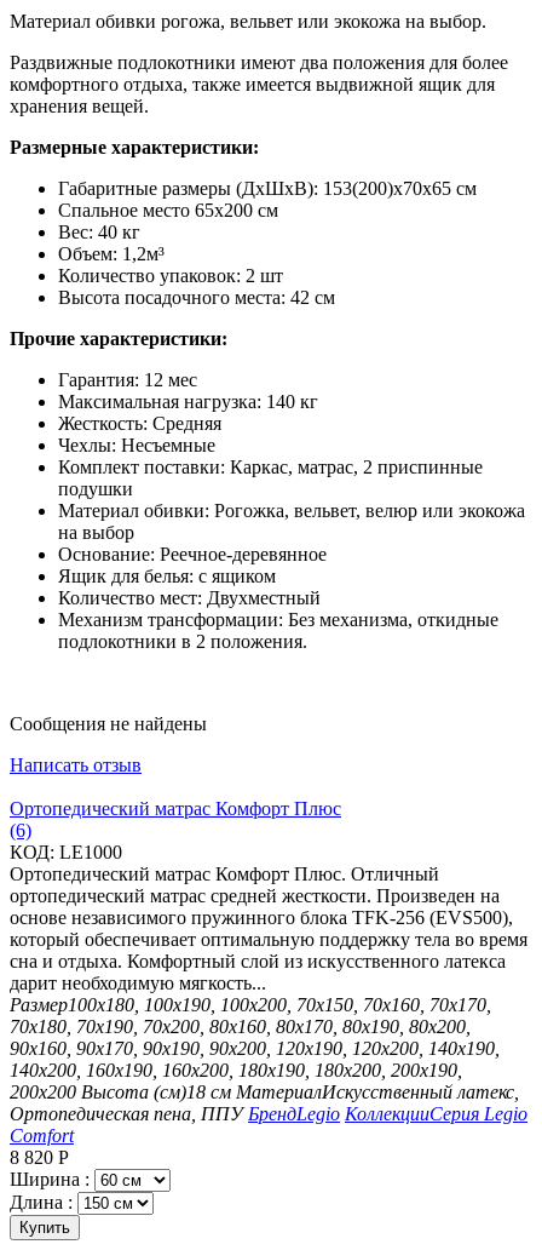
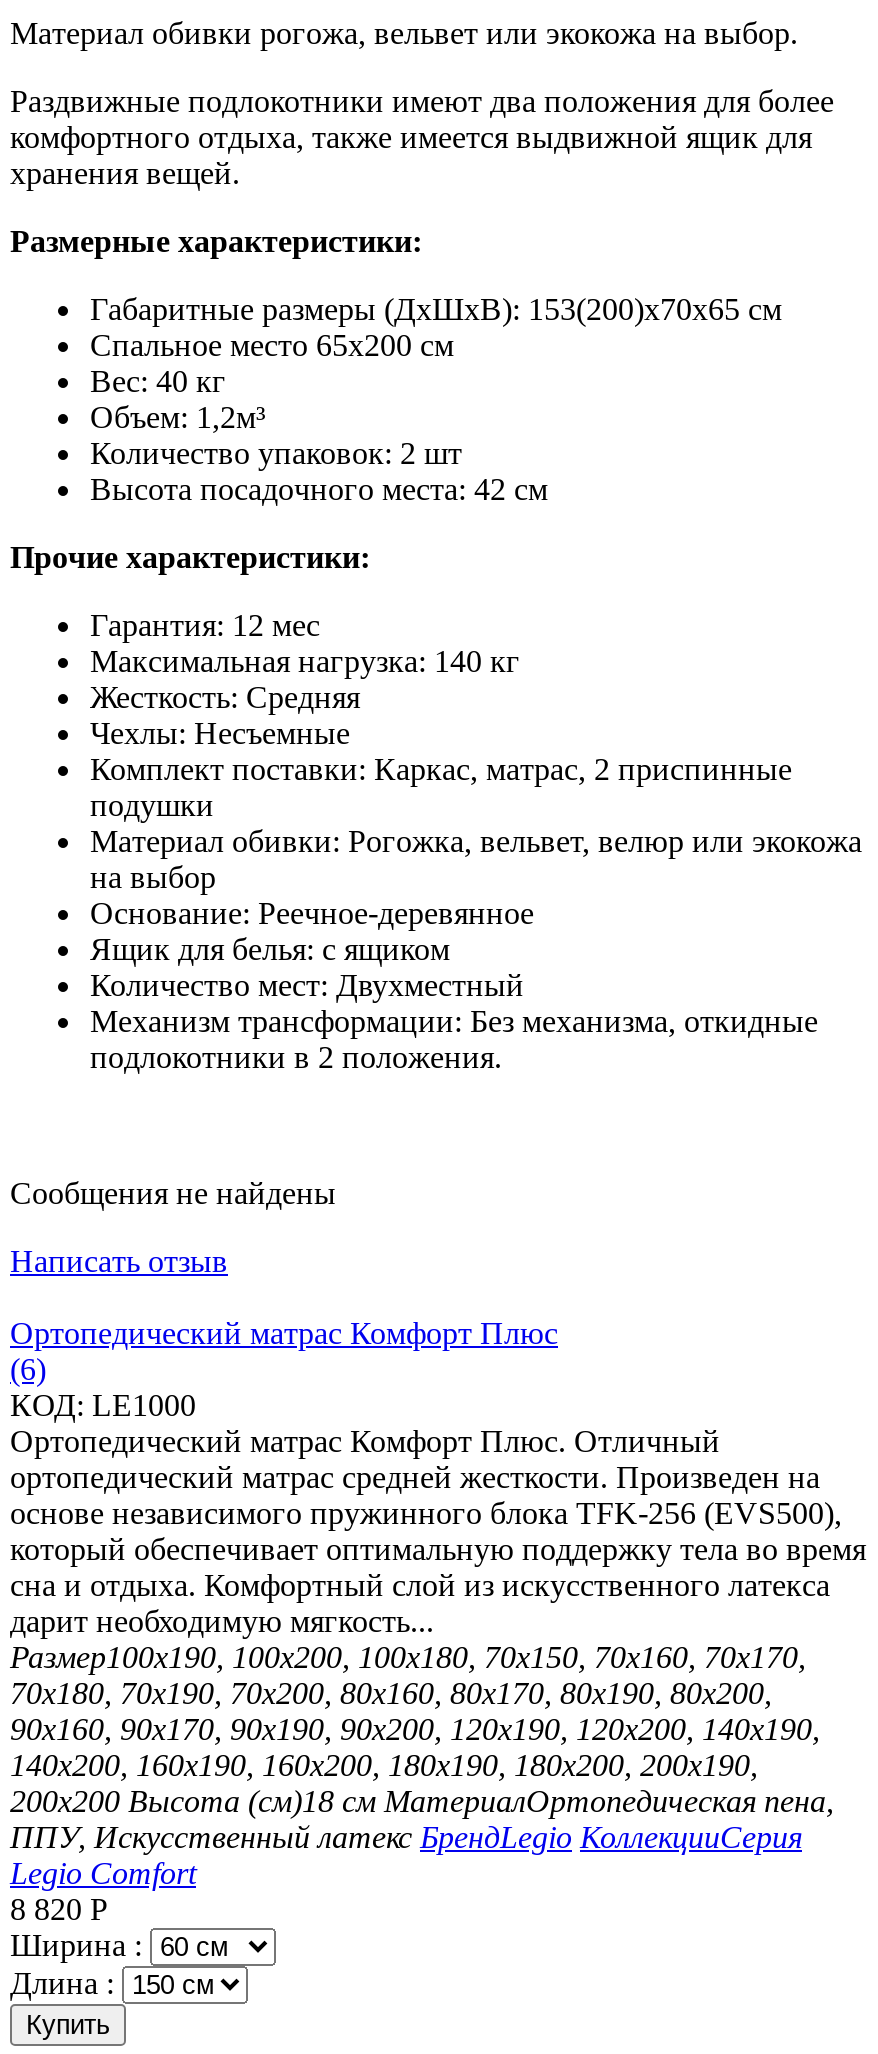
[10,994,491,1015] Размер100х180, 100х190, 100х200, 70х150, 70х160, 70х170, -> [10,1640,806,1674] Размер100х190, 100х200, 100х180, 70х150, 70х160, 70х170,
[10,1082,527,1146] 200х200 Высота (см)18 см МатериалИскусственный латекс, | Ортопедическая пена, ППУ БрендLegio КоллекцииСерия Legio | Comfort -> [10,1784,834,1890] 200х200 Высота (см)18 см МатериалОртопедическая пена, | ППУ, Искусственный латекс БрендLegio КоллекцииСерия | Legio Comfort

